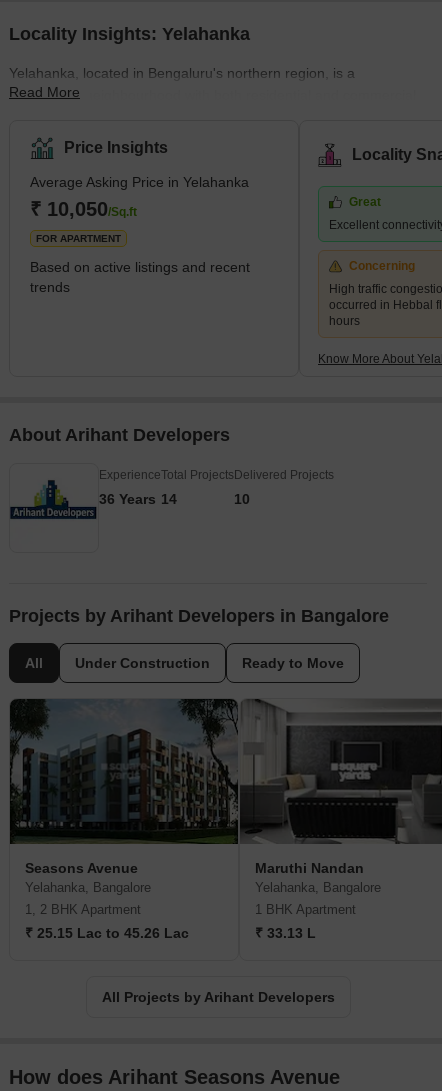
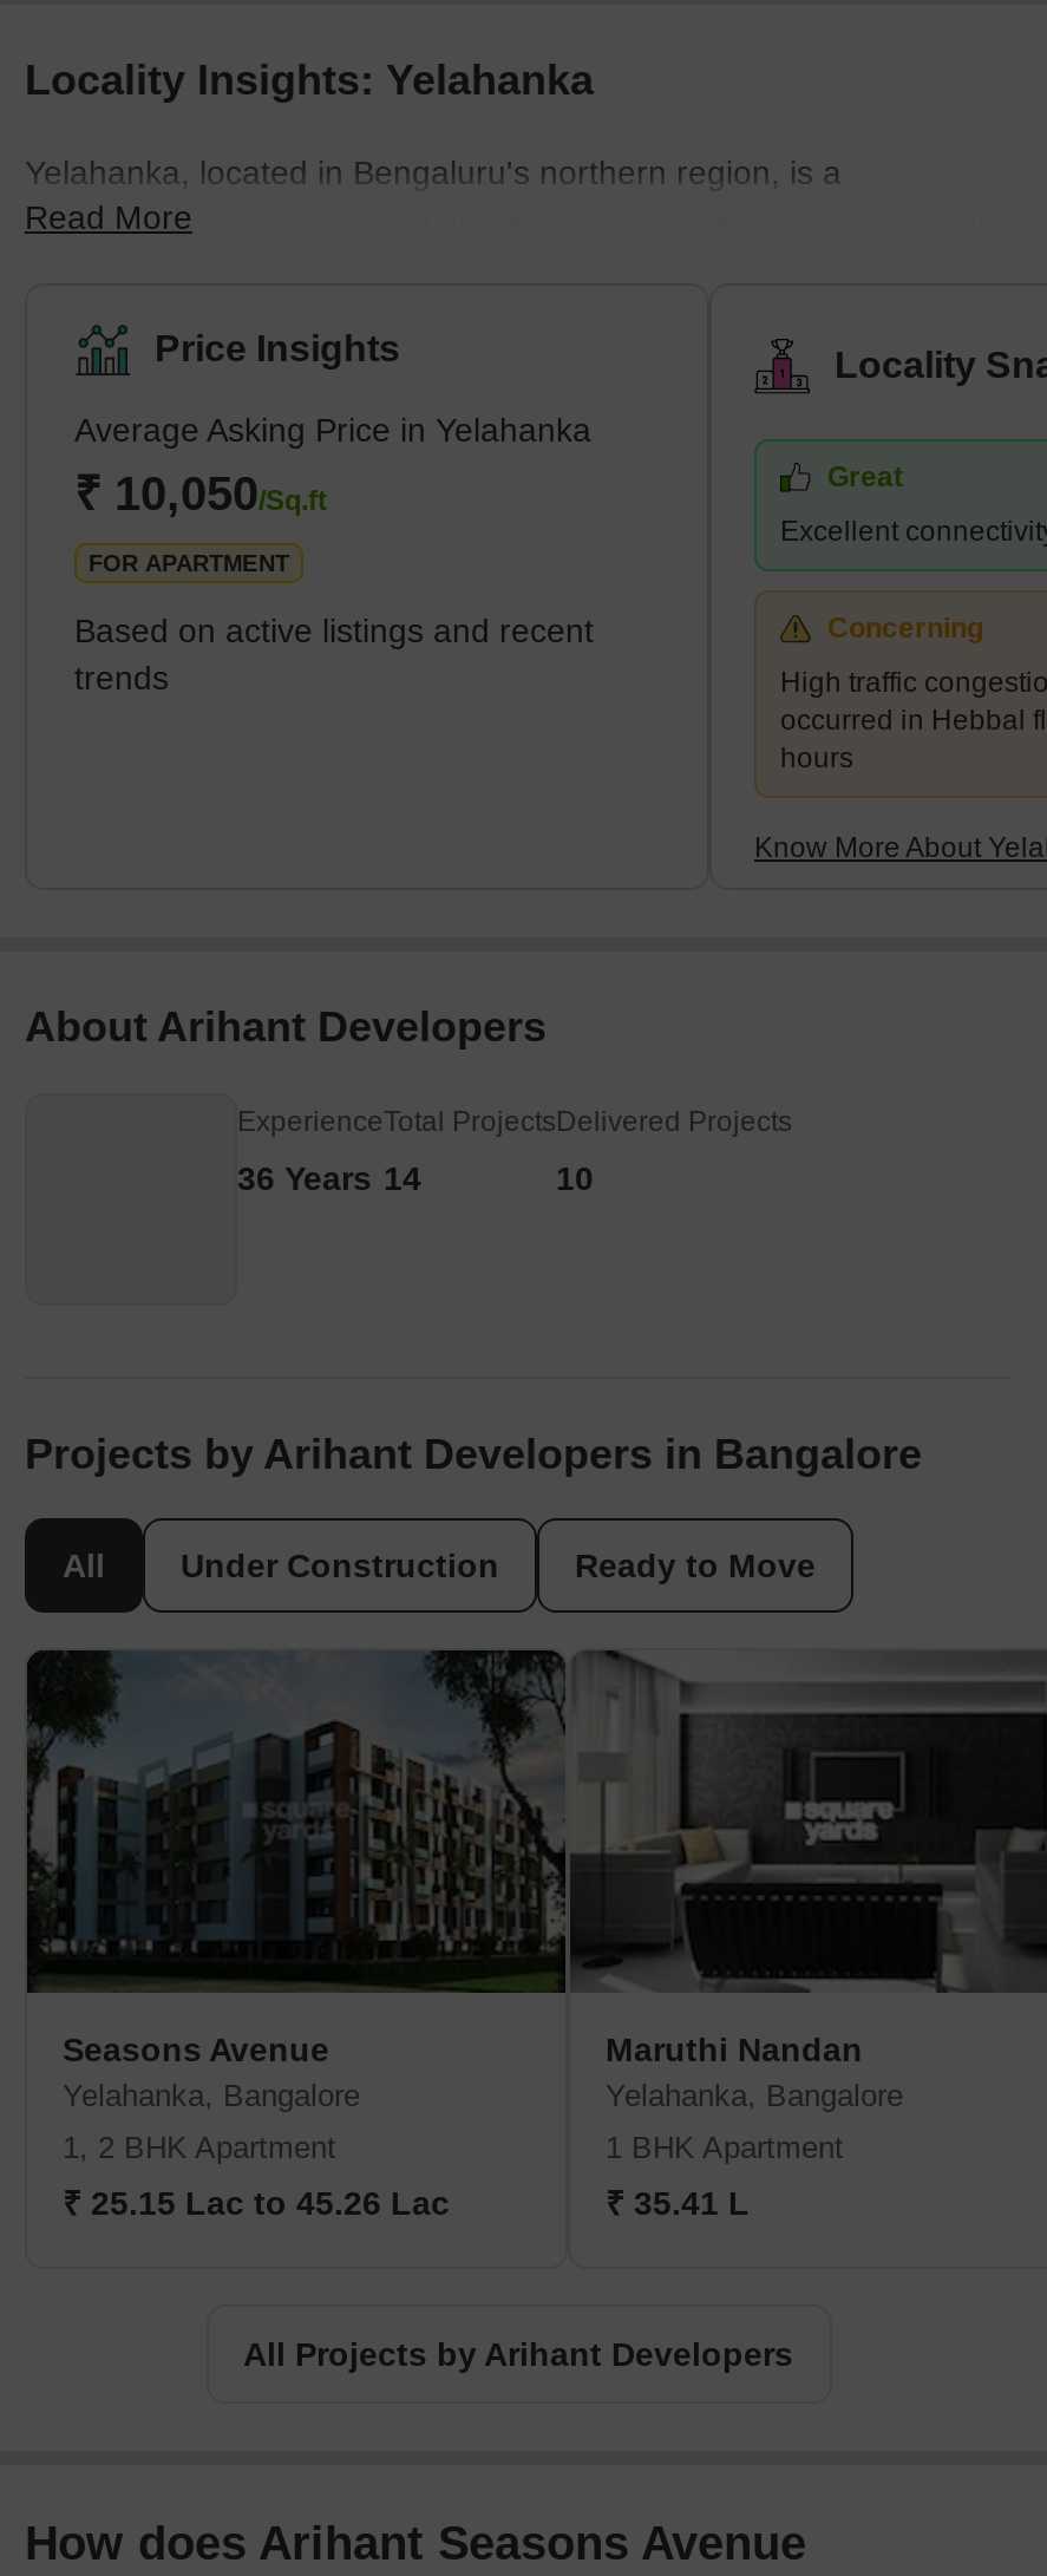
[9,479,97,520] [image] -> none
[255,925,316,941] ₹ 33.13 L -> [606,2185,750,2223] ₹ 35.41 L

